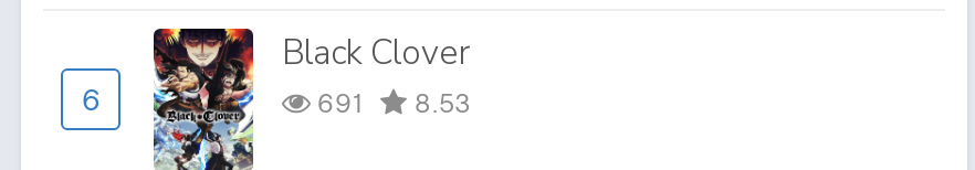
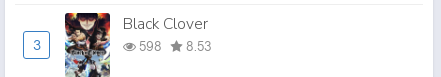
[82,82,99,117] 6 -> [32,37,40,53] 3
[311,87,470,117] 691 8.53 -> [136,39,211,53] 598 8.53

